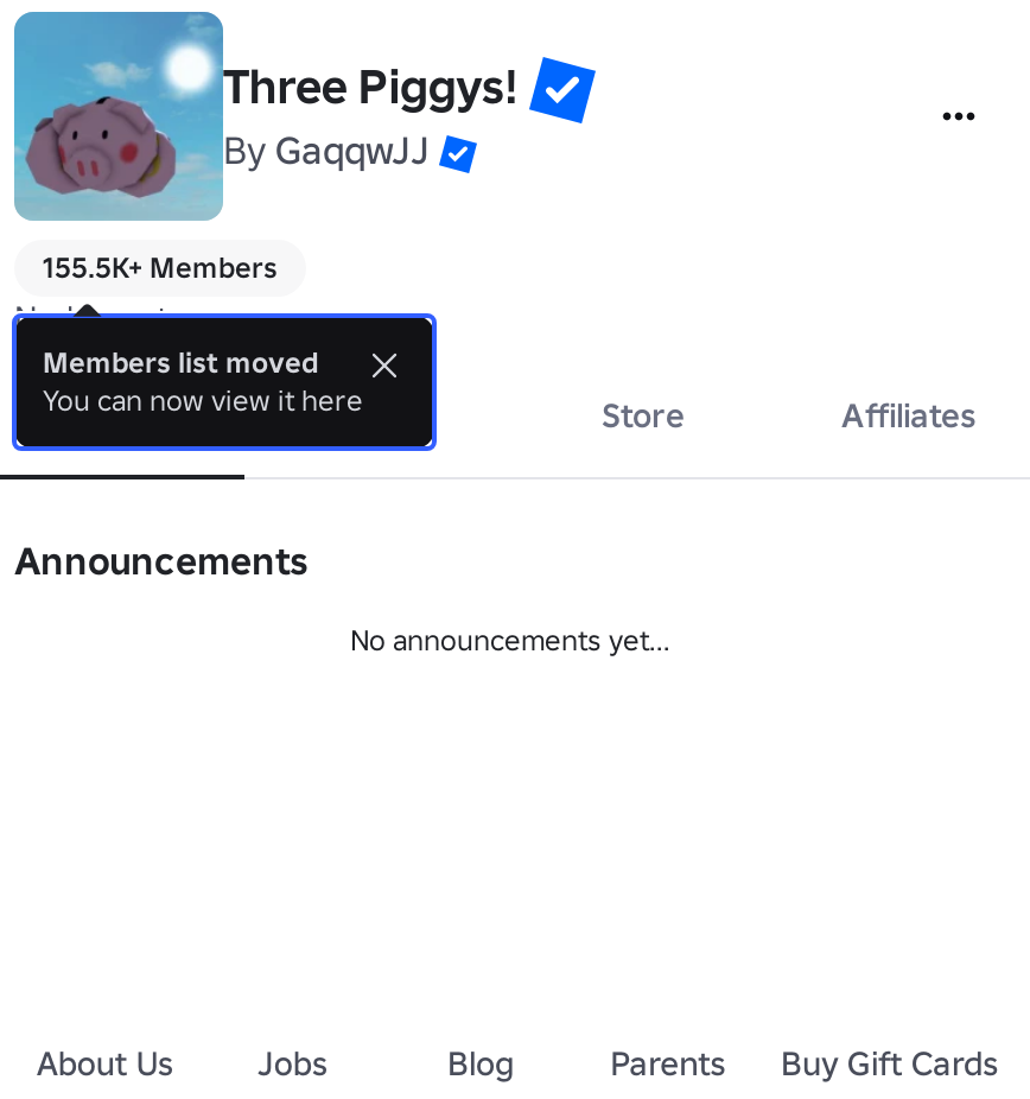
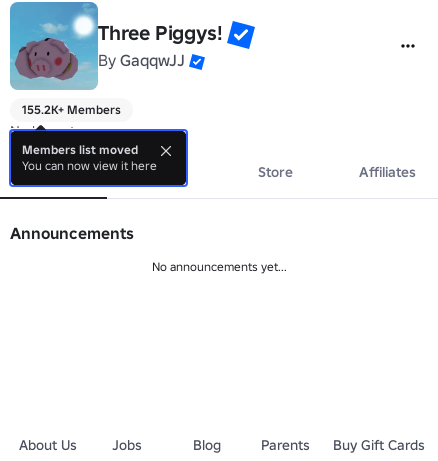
[43,249,278,285] 155.5K+ Members -> [22,102,121,117] 155.2K+ Members

